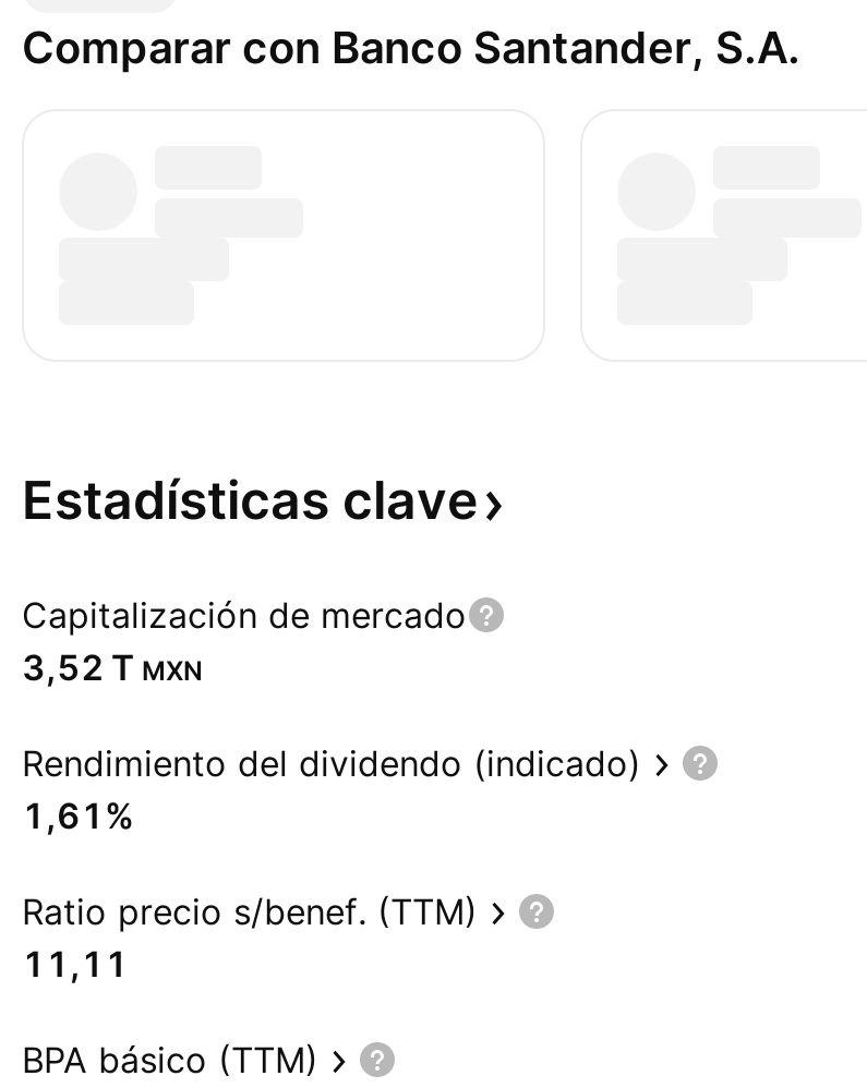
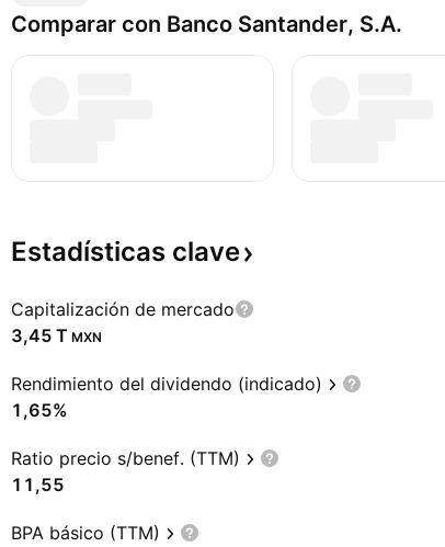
[22,645,203,689] 3,52 T MXN -> [11,324,102,346] 3,45 T MXN
[22,794,135,837] 1,61% -> [11,399,68,421] 1,65%
[22,942,129,986] 11,11 -> [11,474,65,495] 11,55

